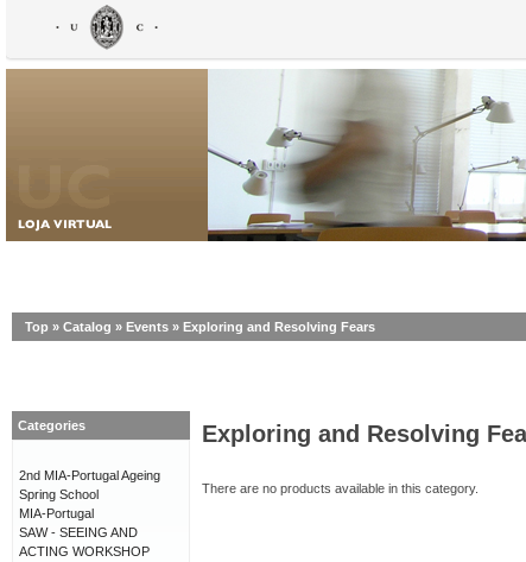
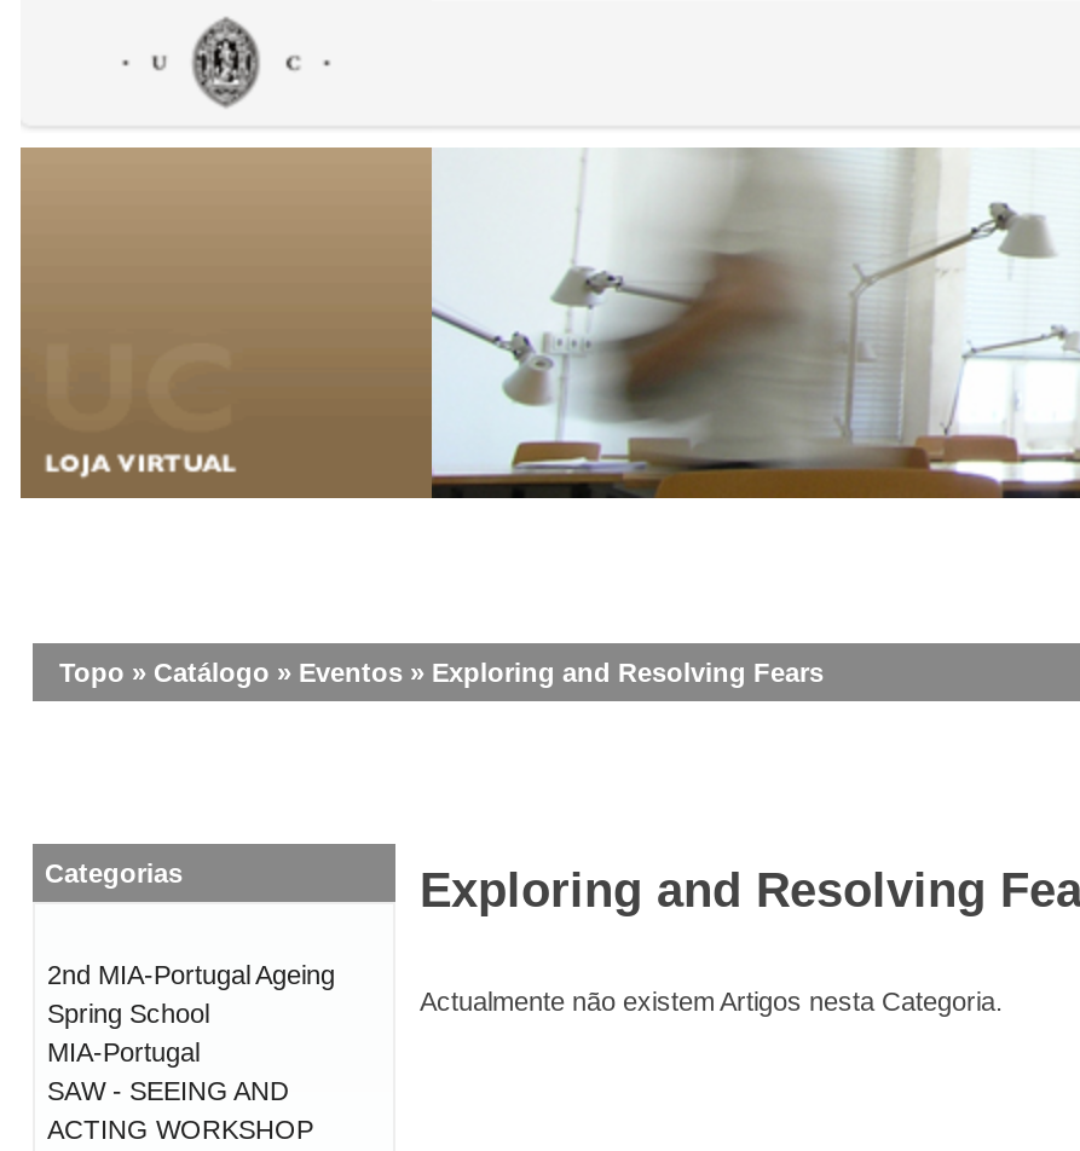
[25,320,375,334] Top» Catalog» Events» Exploring and Resolving Fears -> [59,658,824,687] Topo» Catálogo» Eventos» Exploring and Resolving Fears
[18,418,85,432] Categories -> [45,858,183,887] Categorias
[202,482,479,496] There are no products available in this category. -> [420,988,1003,1017] Actualmente não existem Artigos nesta Categoria.

